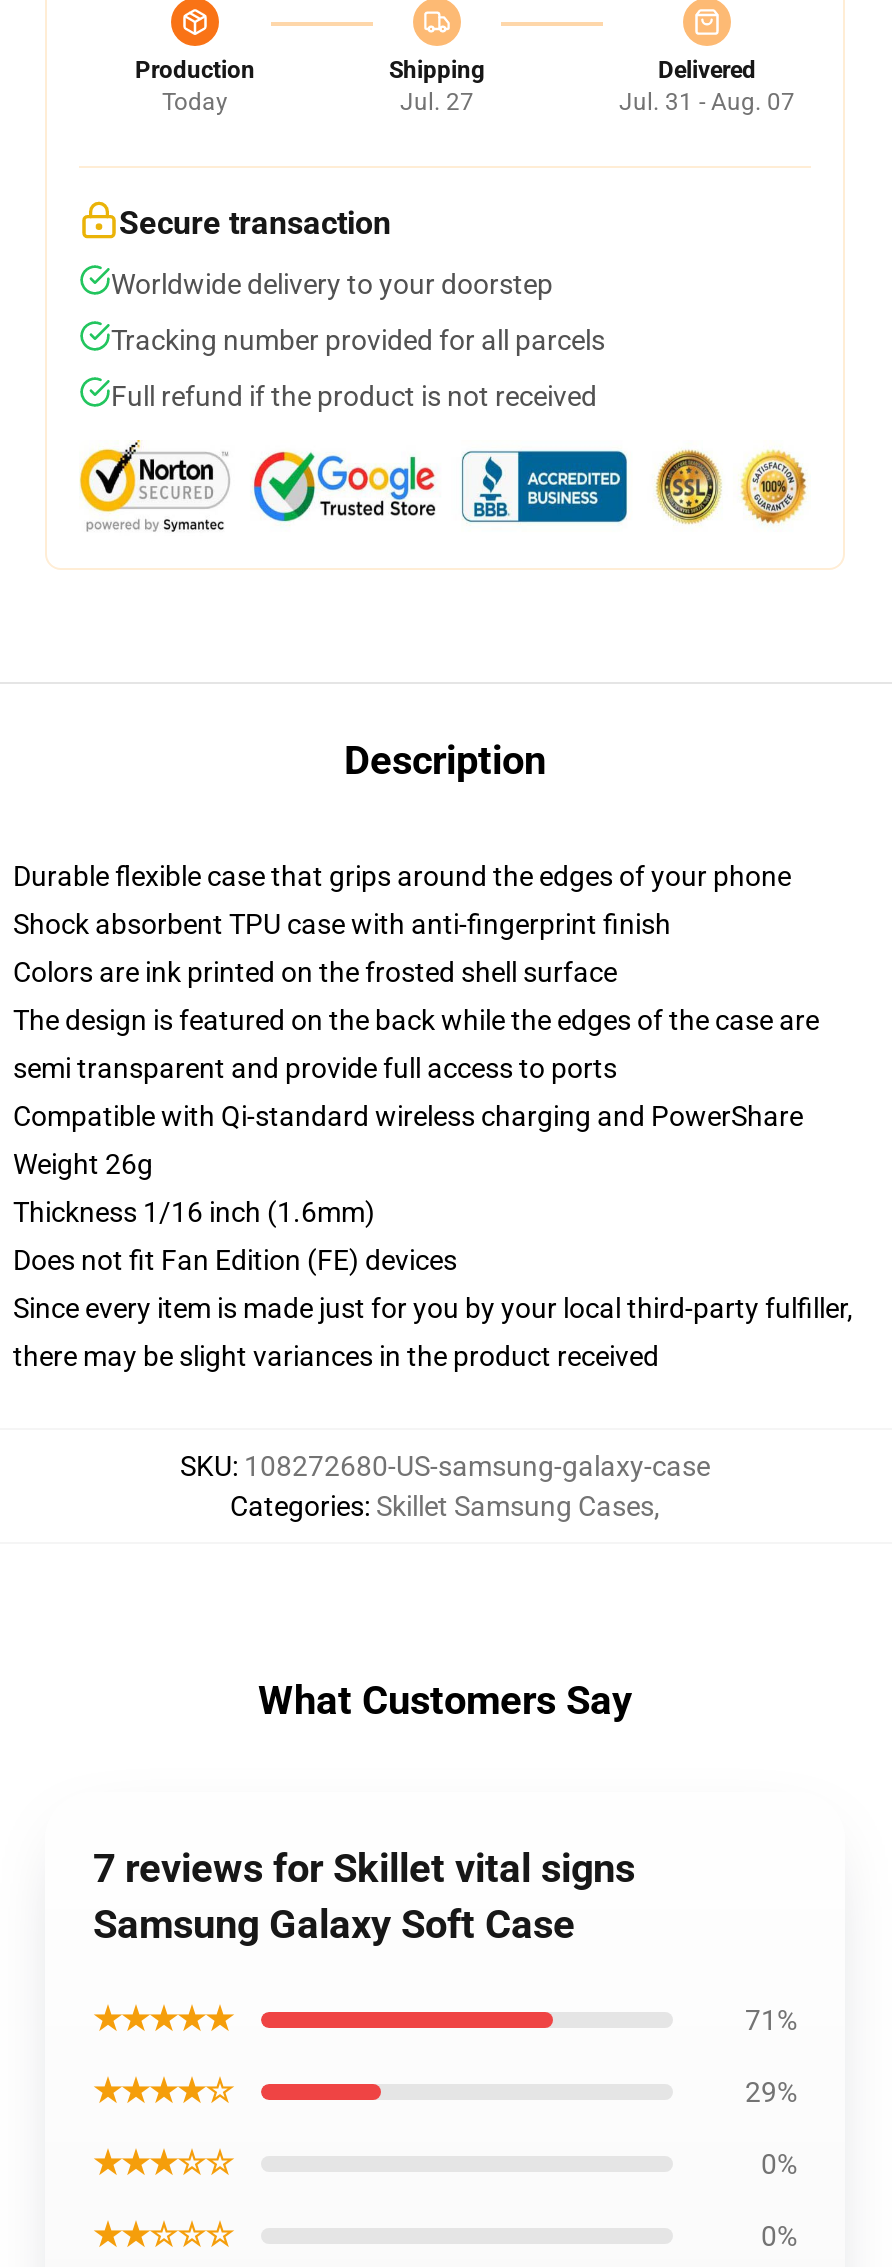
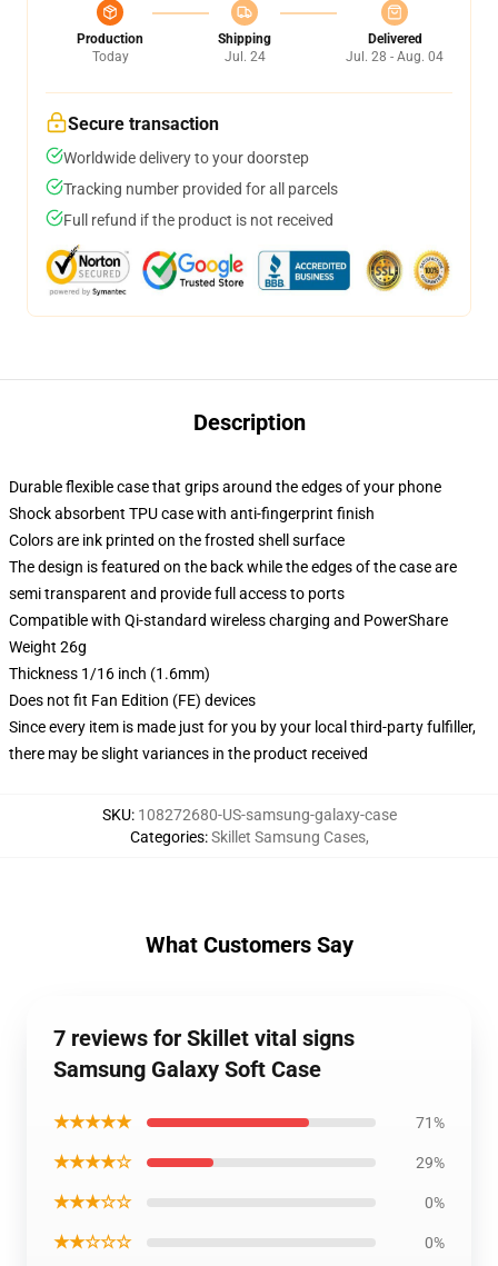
[400,88,474,116] Jul. 27 -> [224,49,265,64] Jul. 24
[619,88,795,116] Jul. 31 - Aug. 07 -> [346,49,444,64] Jul. 28 - Aug. 04

